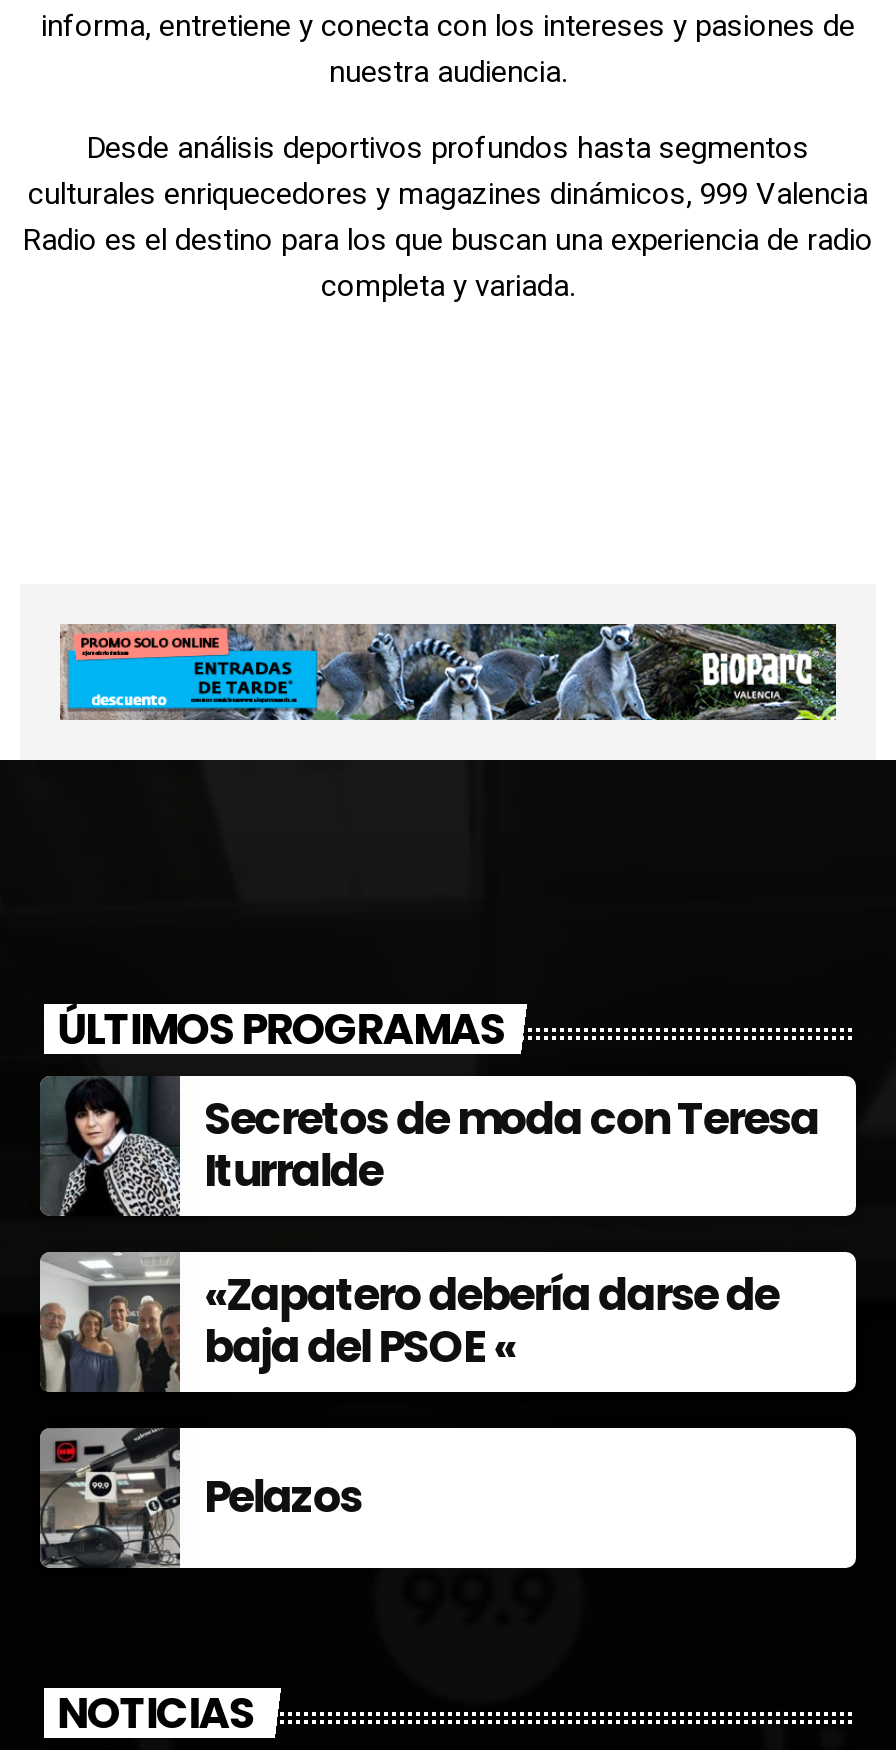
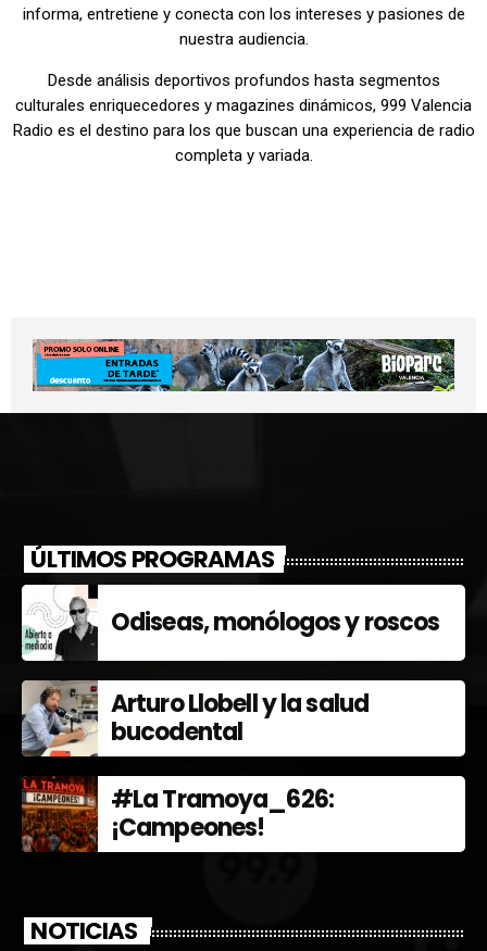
[40,1076,818,1218] [image] | Secretos de moda con Teresa | Iturralde -> [21,584,439,662] [image] | Odiseas, monólogos y roscos
[40,1252,778,1392] [image] | «Zapatero debería darse de | baja del PSOE « -> [21,680,369,758] [image] | Arturo Llobell y la salud | bucodental
[38,1426,362,1570] [image] | Pelazos -> [22,776,334,853] [image] | #La Tramoya_626: | ¡Campeones!

